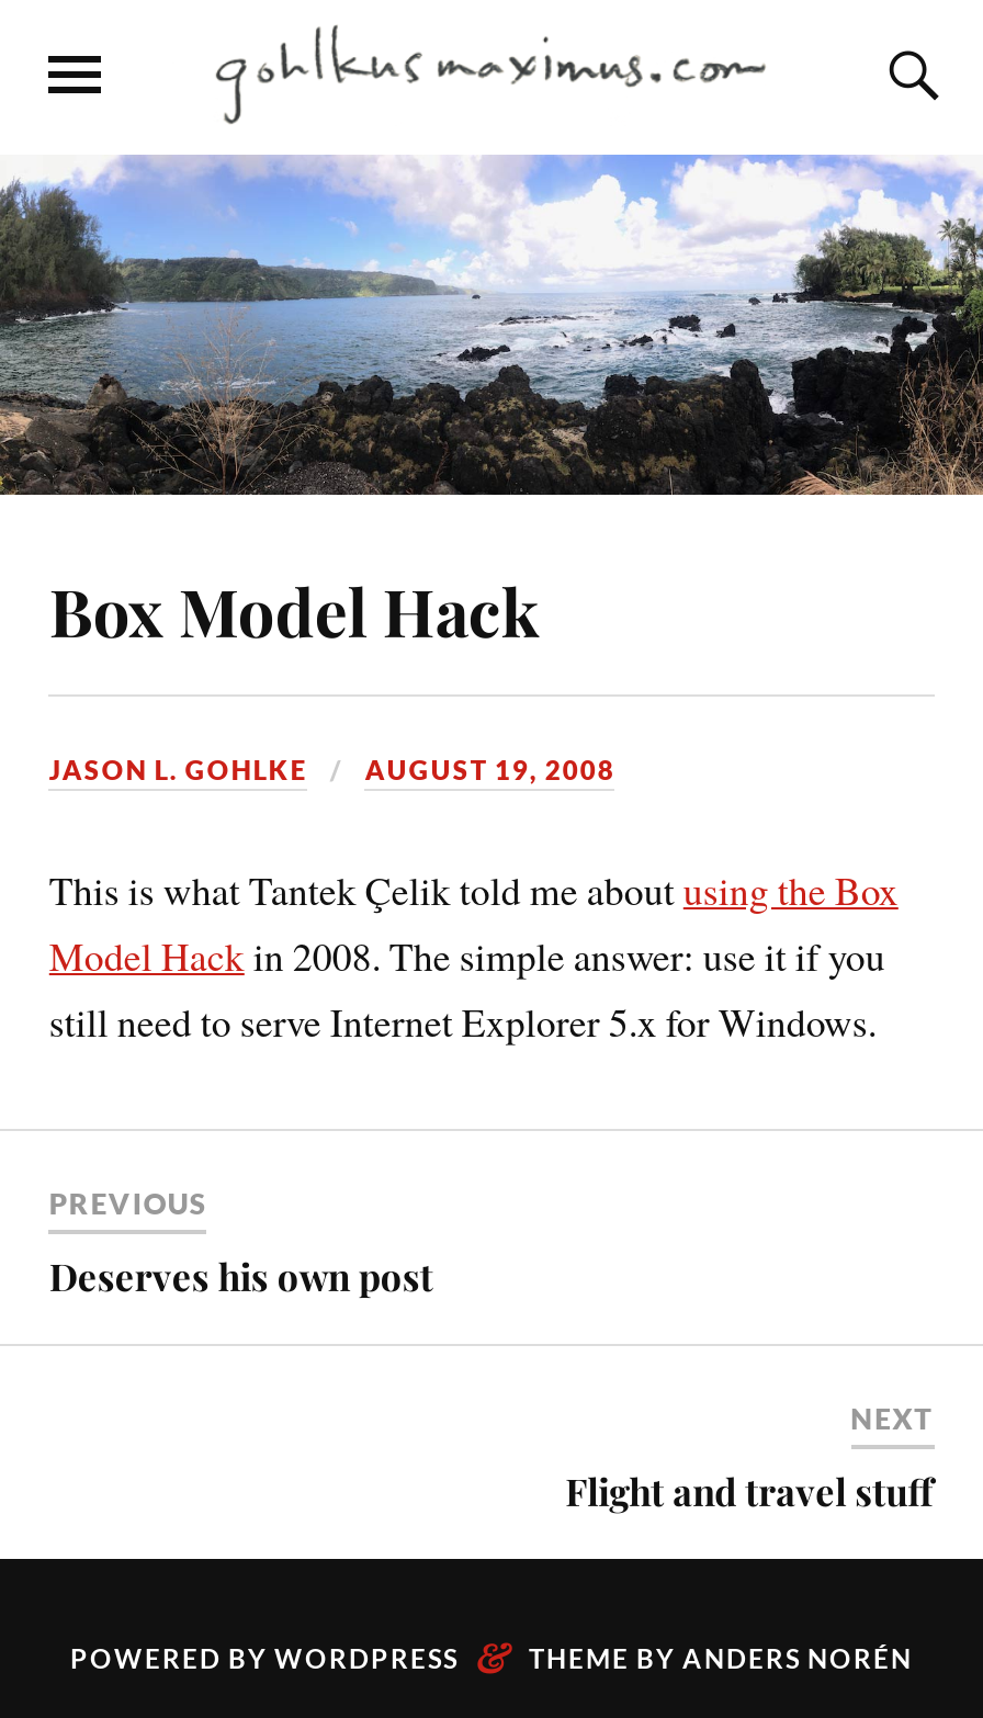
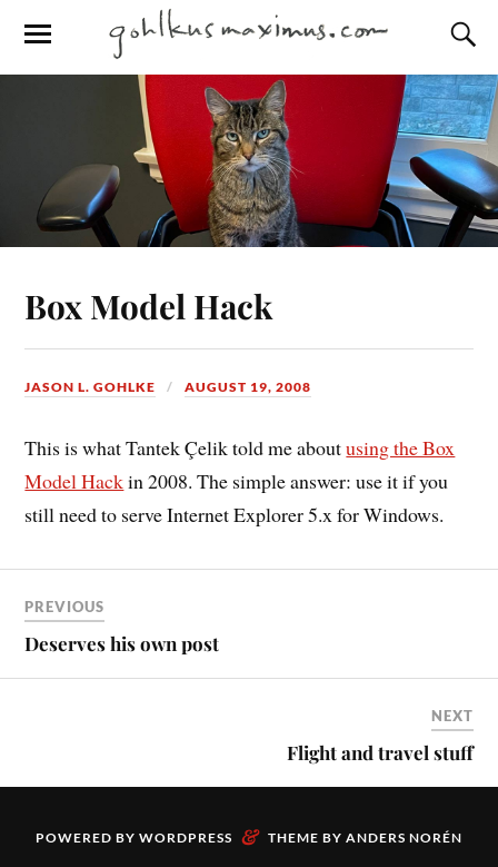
[7,152,976,497] [image] -> [3,73,495,248] [image]

